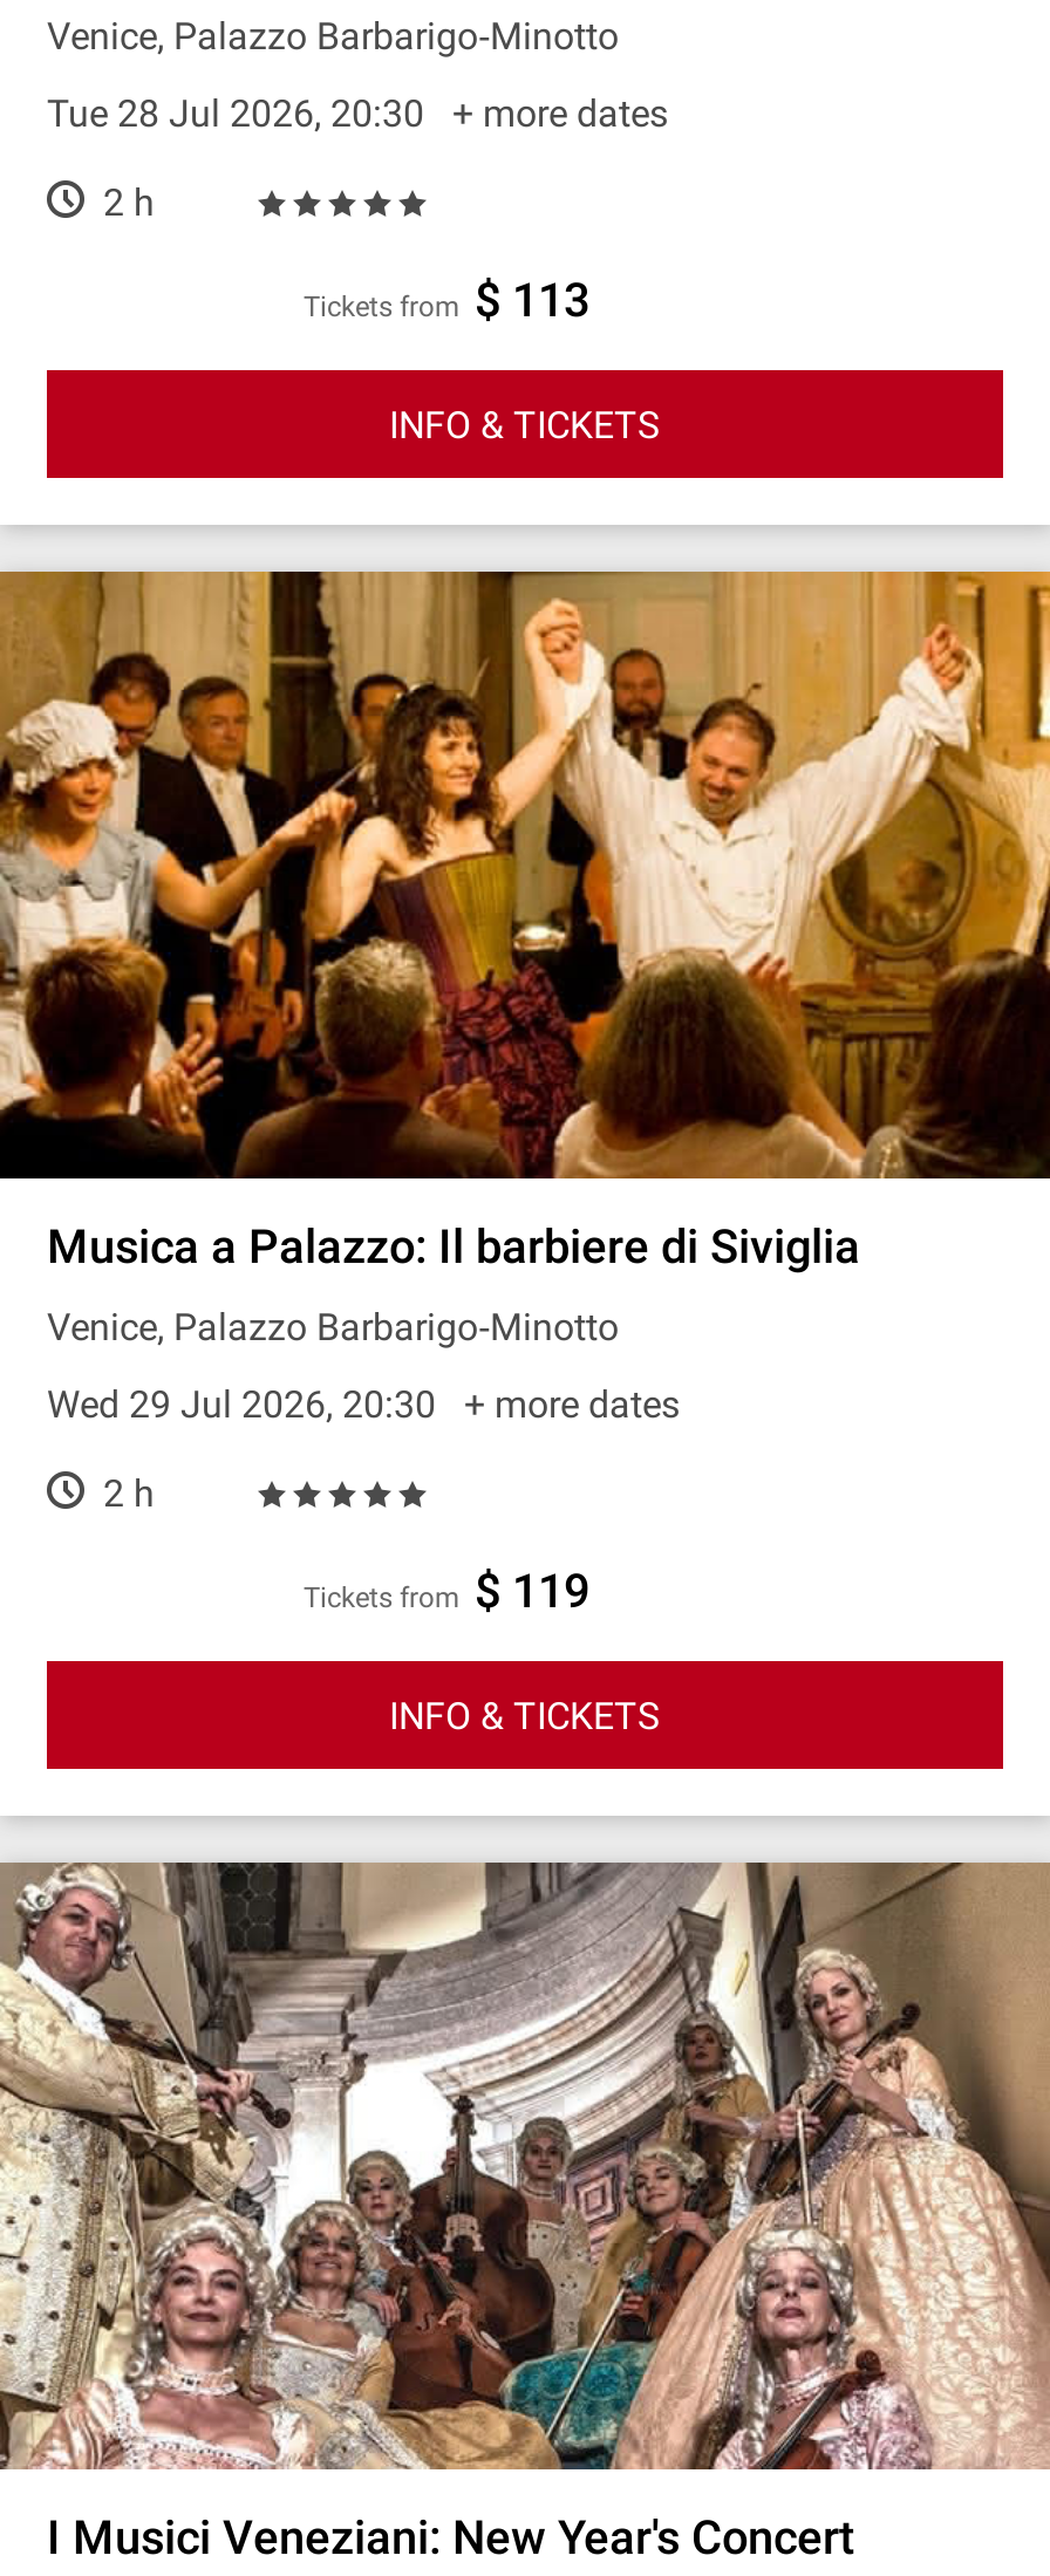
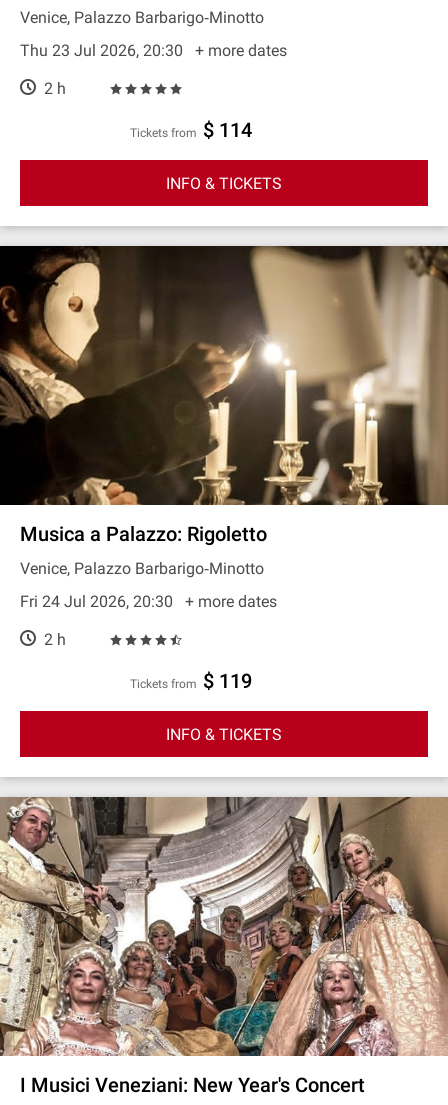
[47,91,668,136] Tue 28 Jul 2026, 20:30 + more dates -> [20,41,287,60] Thu 23 Jul 2026, 20:30 + more dates
[320,272,589,328] Tickets from $ 113 -> [136,118,251,142] Tickets from $ 114
[7,569,1043,1275] [image] | Musica a Palazzo: Il barbiere di Siviglia -> [3,245,445,546] [image] | Musica a Palazzo: Rigoletto
[47,1382,680,1427] Wed 29 Jul 2026, 20:30 + more dates -> [20,592,277,611] Fri 24 Jul 2026, 20:30 + more dates

